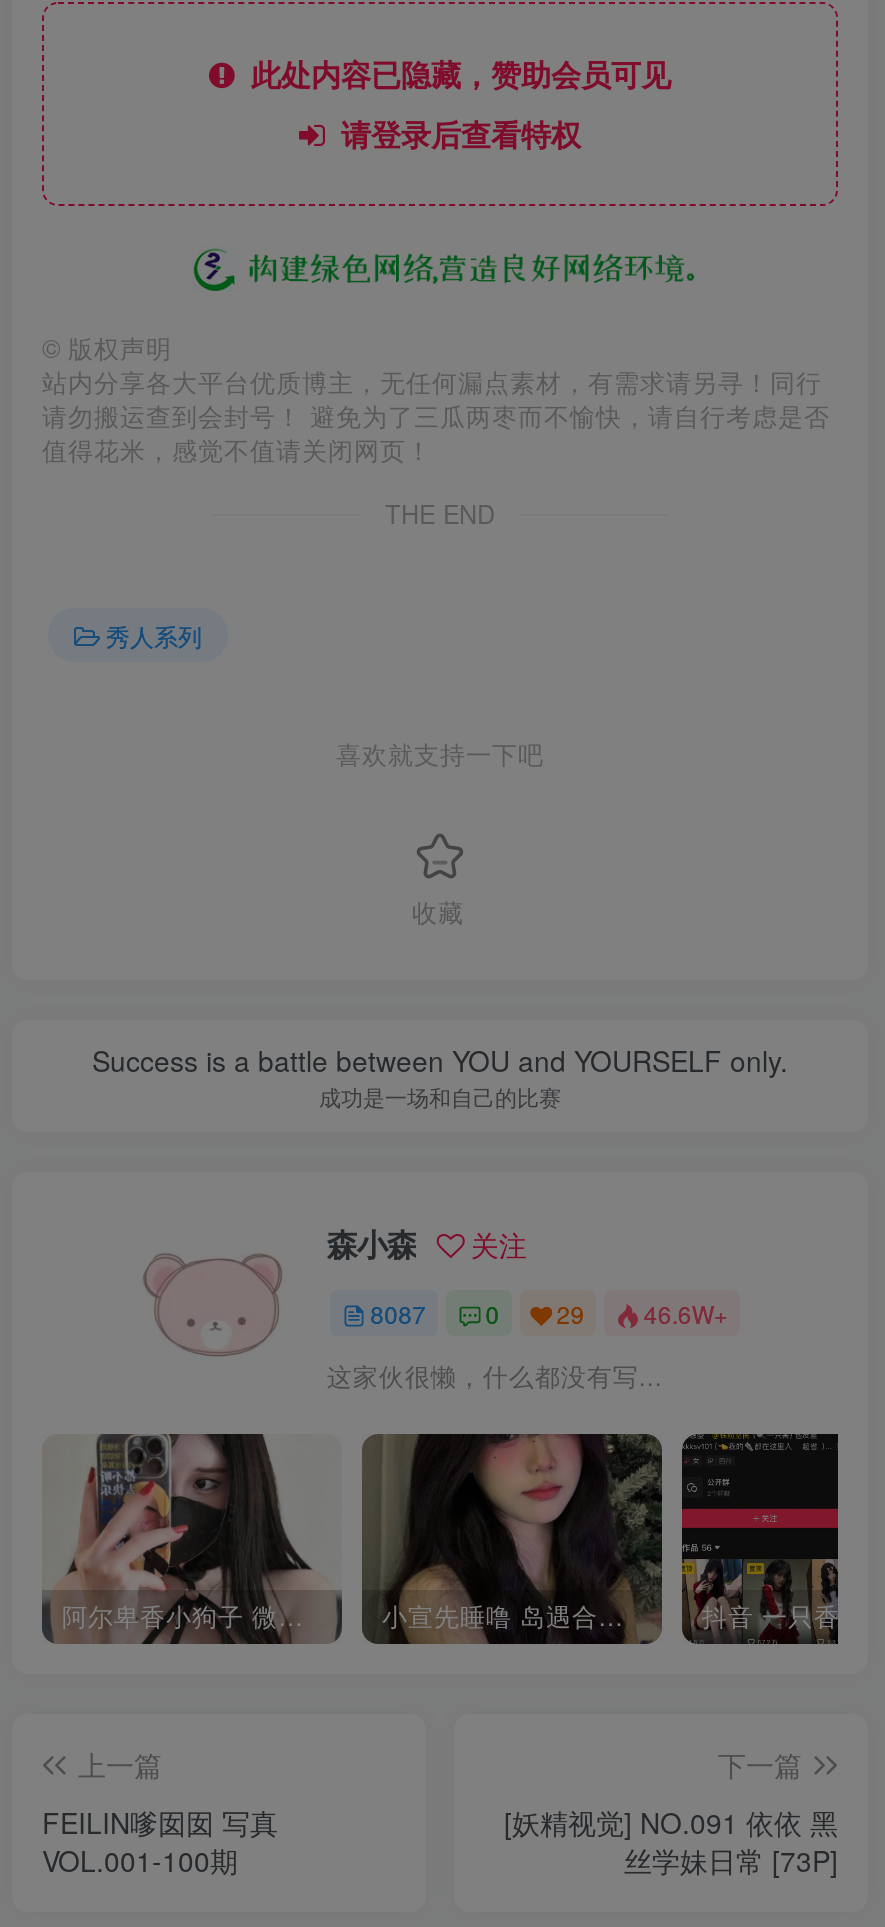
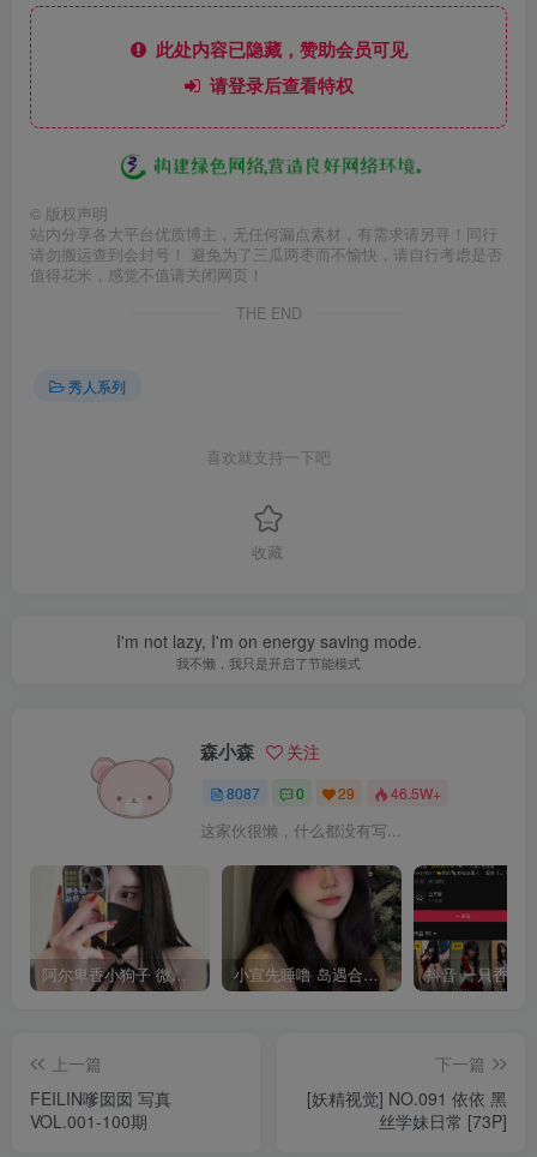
[92,1040,788,1112] Success is a battle between YOU and YOURSELF only. | 成功是一场和自己的比赛 -> [116,629,421,672] I'm not lazy, I'm on energy saving mode. | 我不懒，我只是开启了节能模式
[370,1296,728,1330] 8087 0 29 46.6W+ -> [227,782,441,803] 8087 0 29 46.5W+

